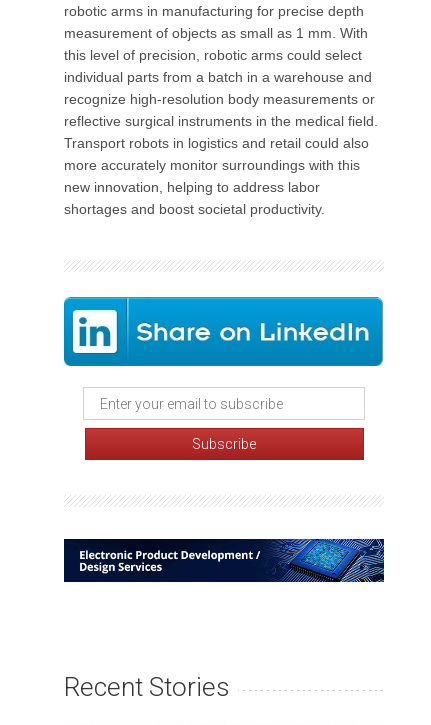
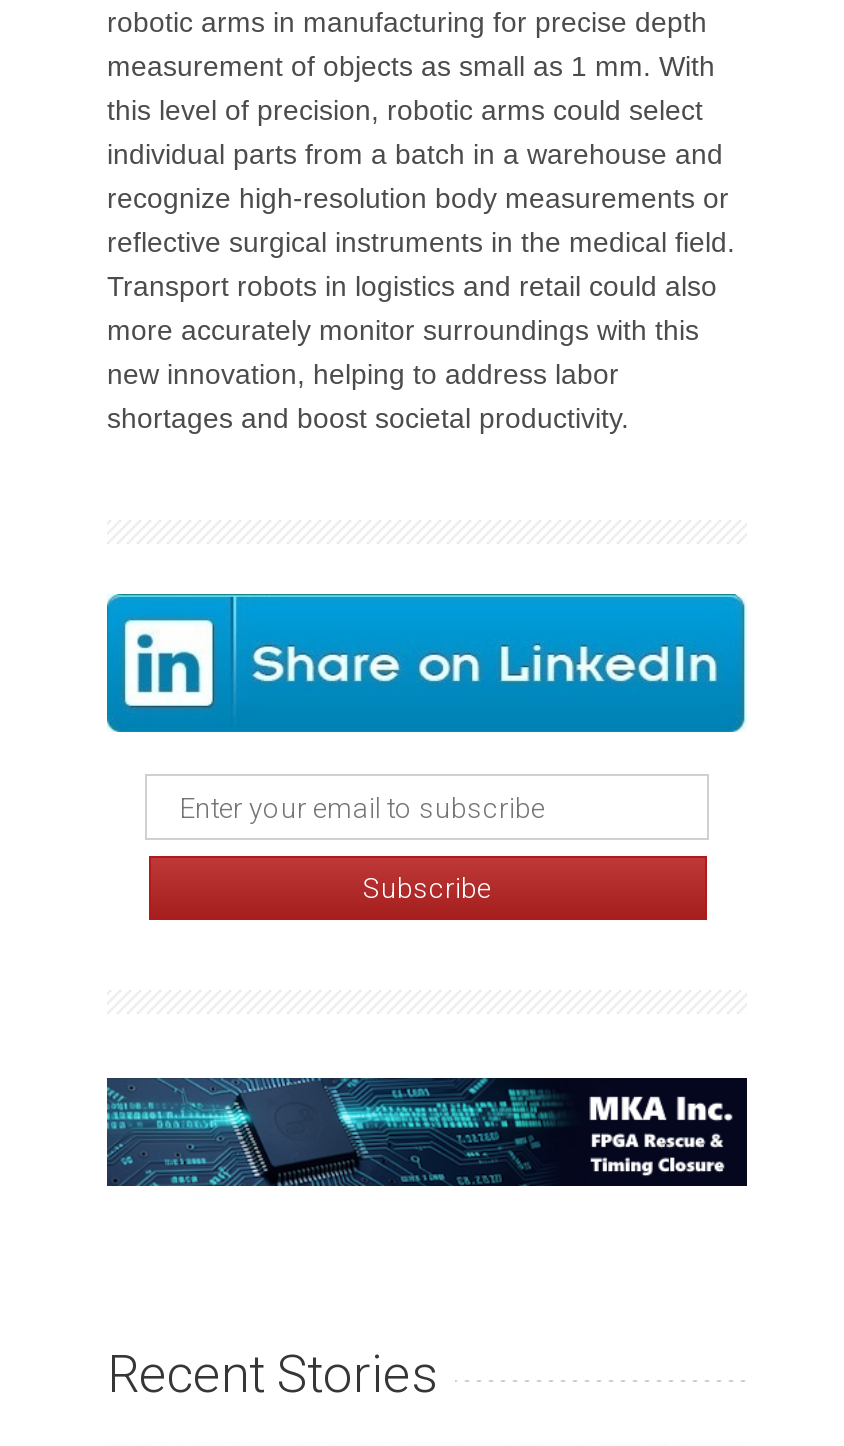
[63,538,385,593] [image] -> [105,1076,749,1188] [image]

